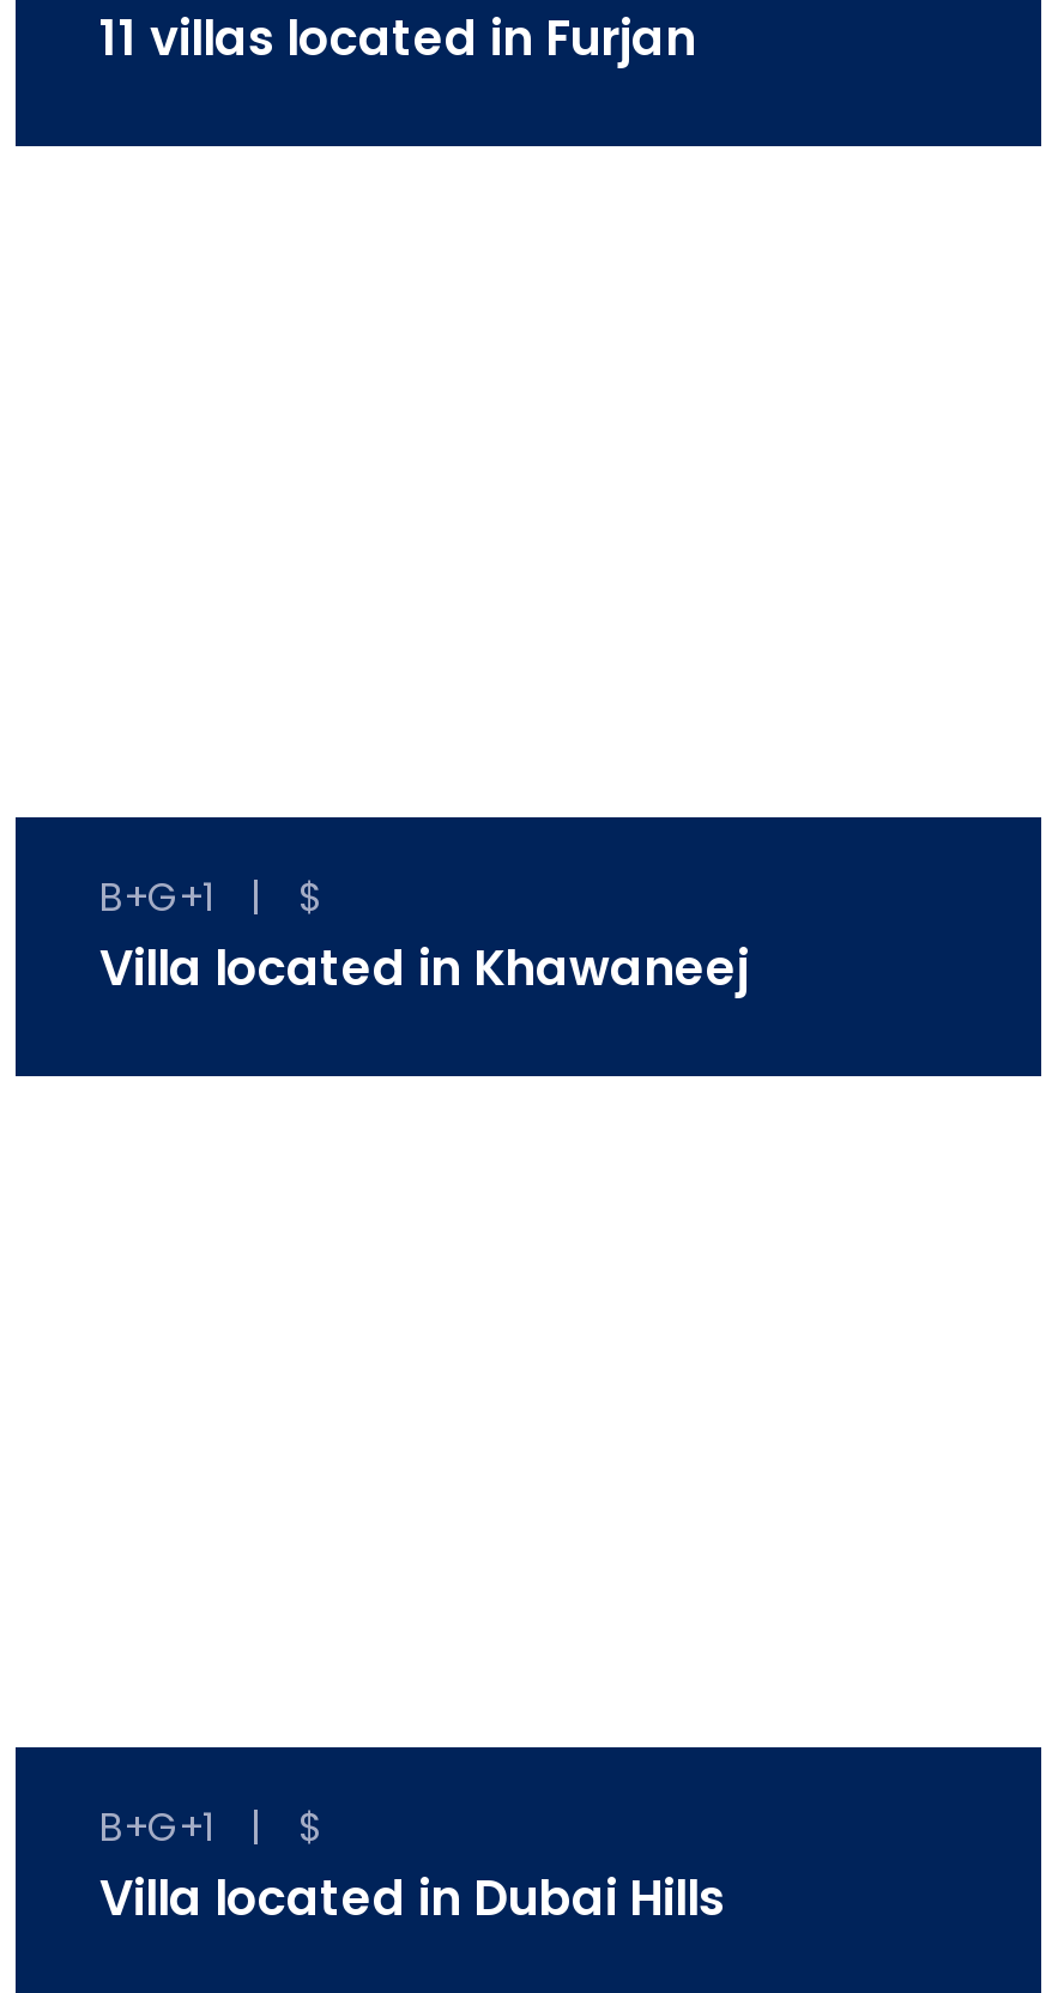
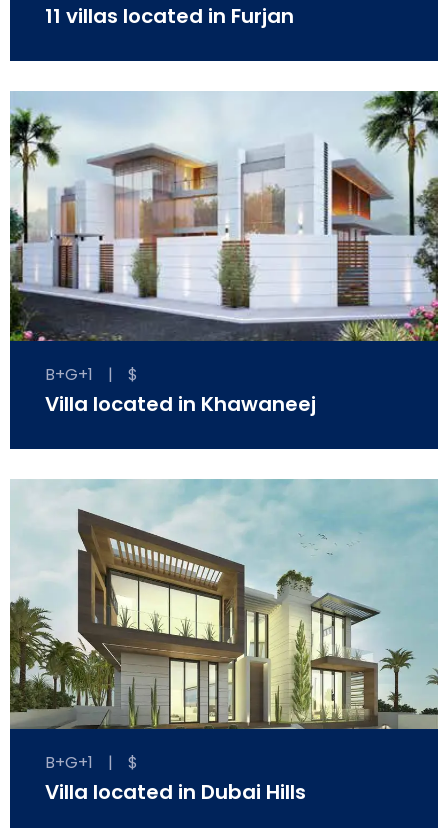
none -> [9,90,439,342] [image]
none -> [9,478,439,730] [image]

